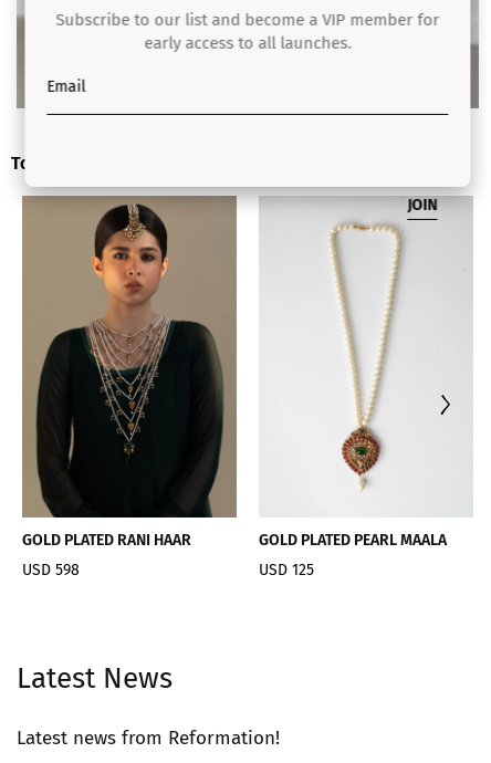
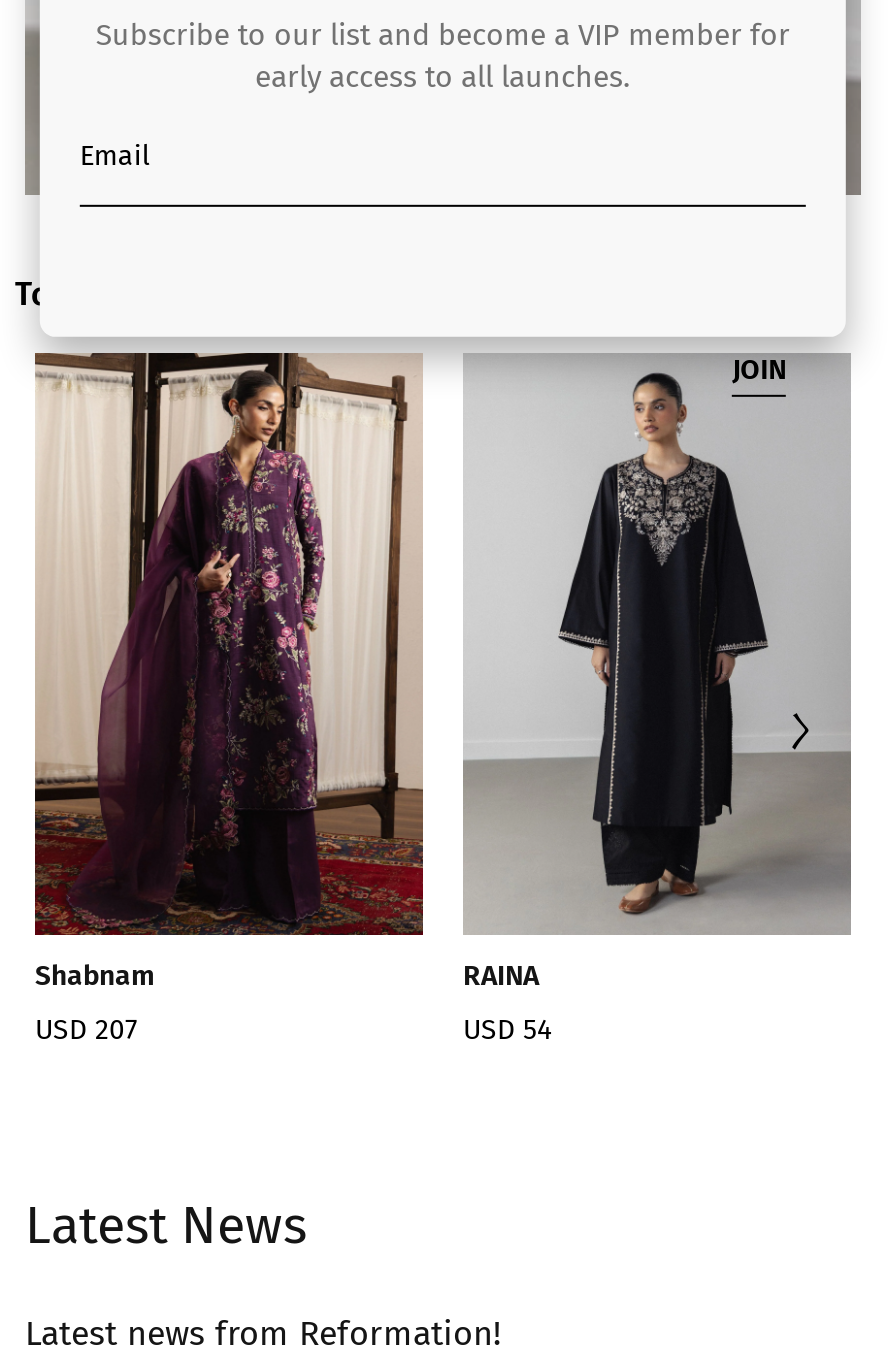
[22,196,237,549] [image] | GOLD PLATED RANI HAAR -> [33,353,425,992] [image] | Shabnam
[259,206,472,549] [image] | GOLD PLATED PEARL MAALA -> [463,369,851,992] [image] | RAINA
[22,560,80,579] USD 598 -> [35,1012,137,1046] USD 207
[259,560,314,579] USD 125 -> [463,1012,551,1046] USD 54

